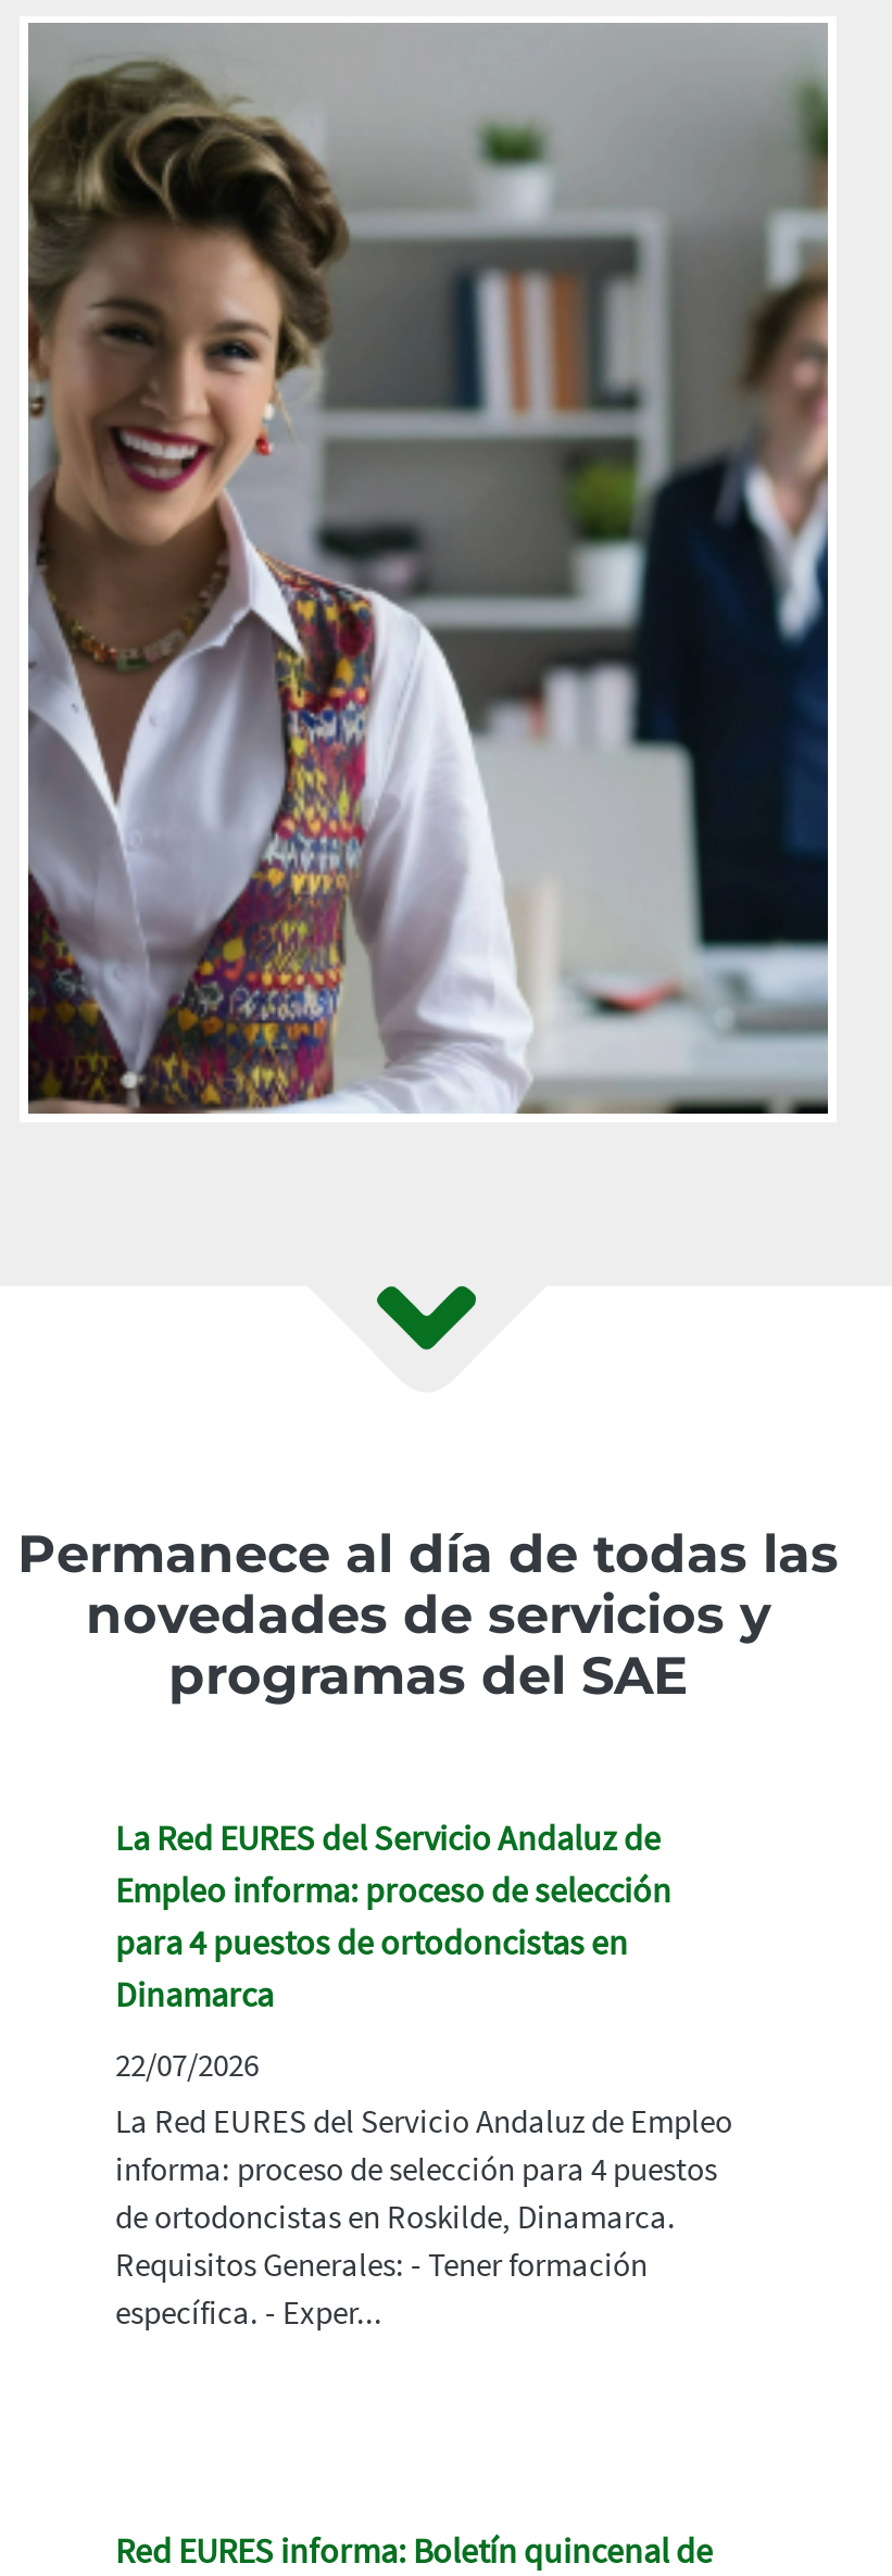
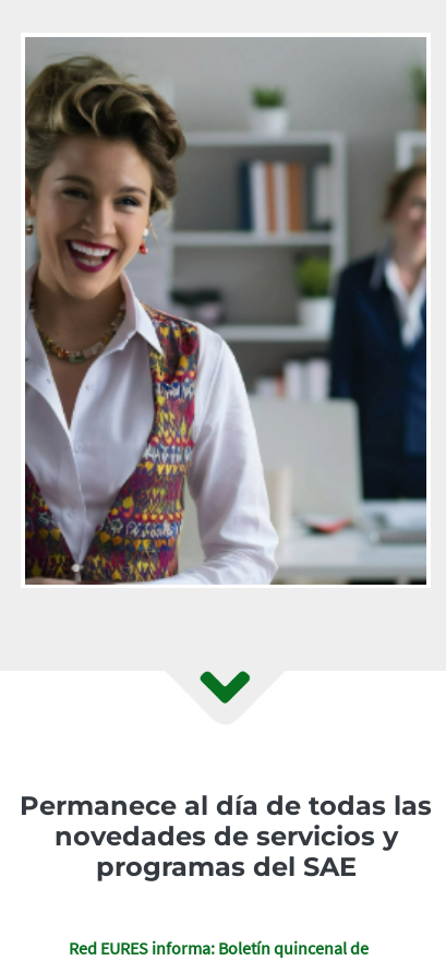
[115,1815,732,2333] La Red EURES del Servicio Andaluz de | Empleo informa: proceso de selección | para 4 puestos de ortodoncistas en | Dinamarca | 22/07/2026 | La Red EURES del Servicio Andaluz de Empleo | informa: proceso de selección para 4 puestos | de ortodoncistas en Roskilde, Dinamarca. | Requisitos Generales: - Tener formación | específica. - Exper... -> none

